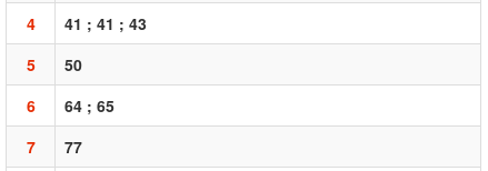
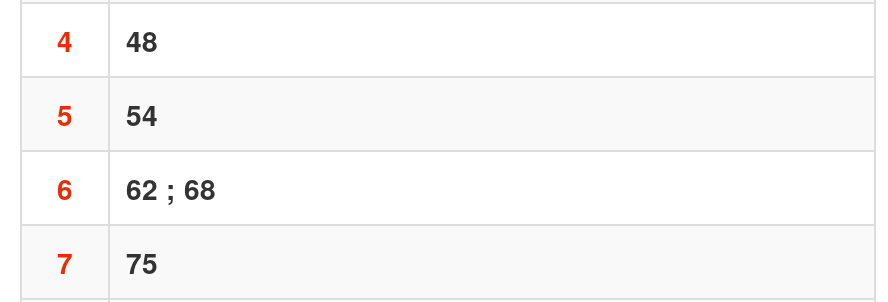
[26,13,147,35] 4 41 ; 41 ; 43 -> [57,21,158,61] 4 48
[26,54,82,76] 5 50 -> [57,95,158,135] 5 54
[26,95,114,117] 6 64 ; 65 -> [57,169,216,209] 6 62 ; 68
[26,136,82,158] 7 77 -> [57,243,158,283] 7 75

